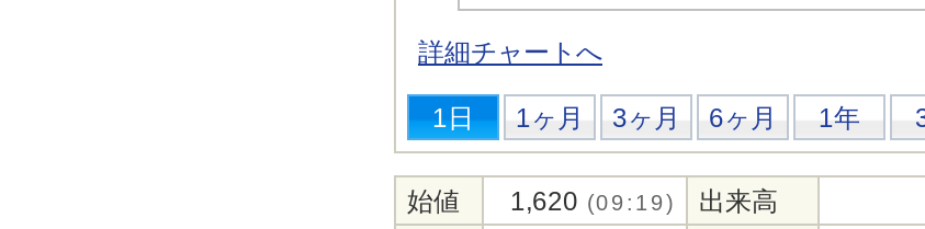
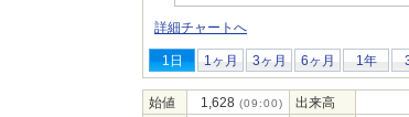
[407,186,778,217] 始値 1,620 (09:19) 出来高 -> [149,95,335,110] 始値 1,628 (09:00) 出来高

